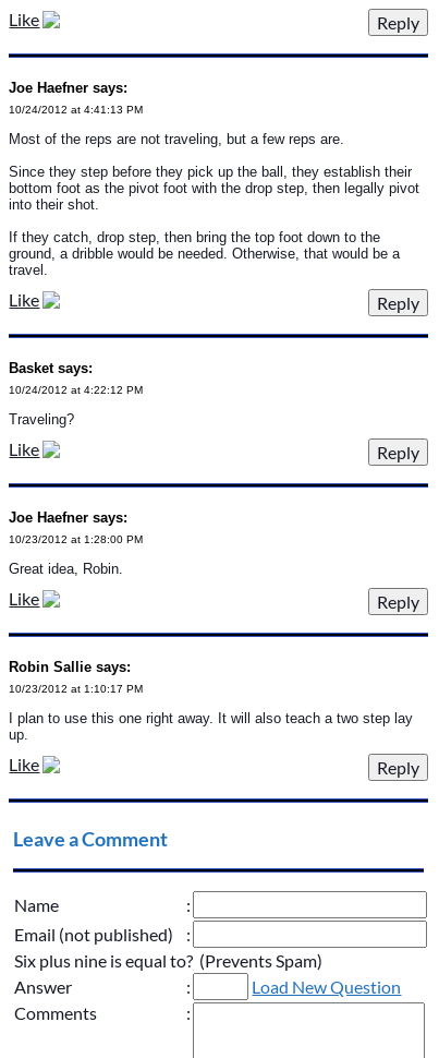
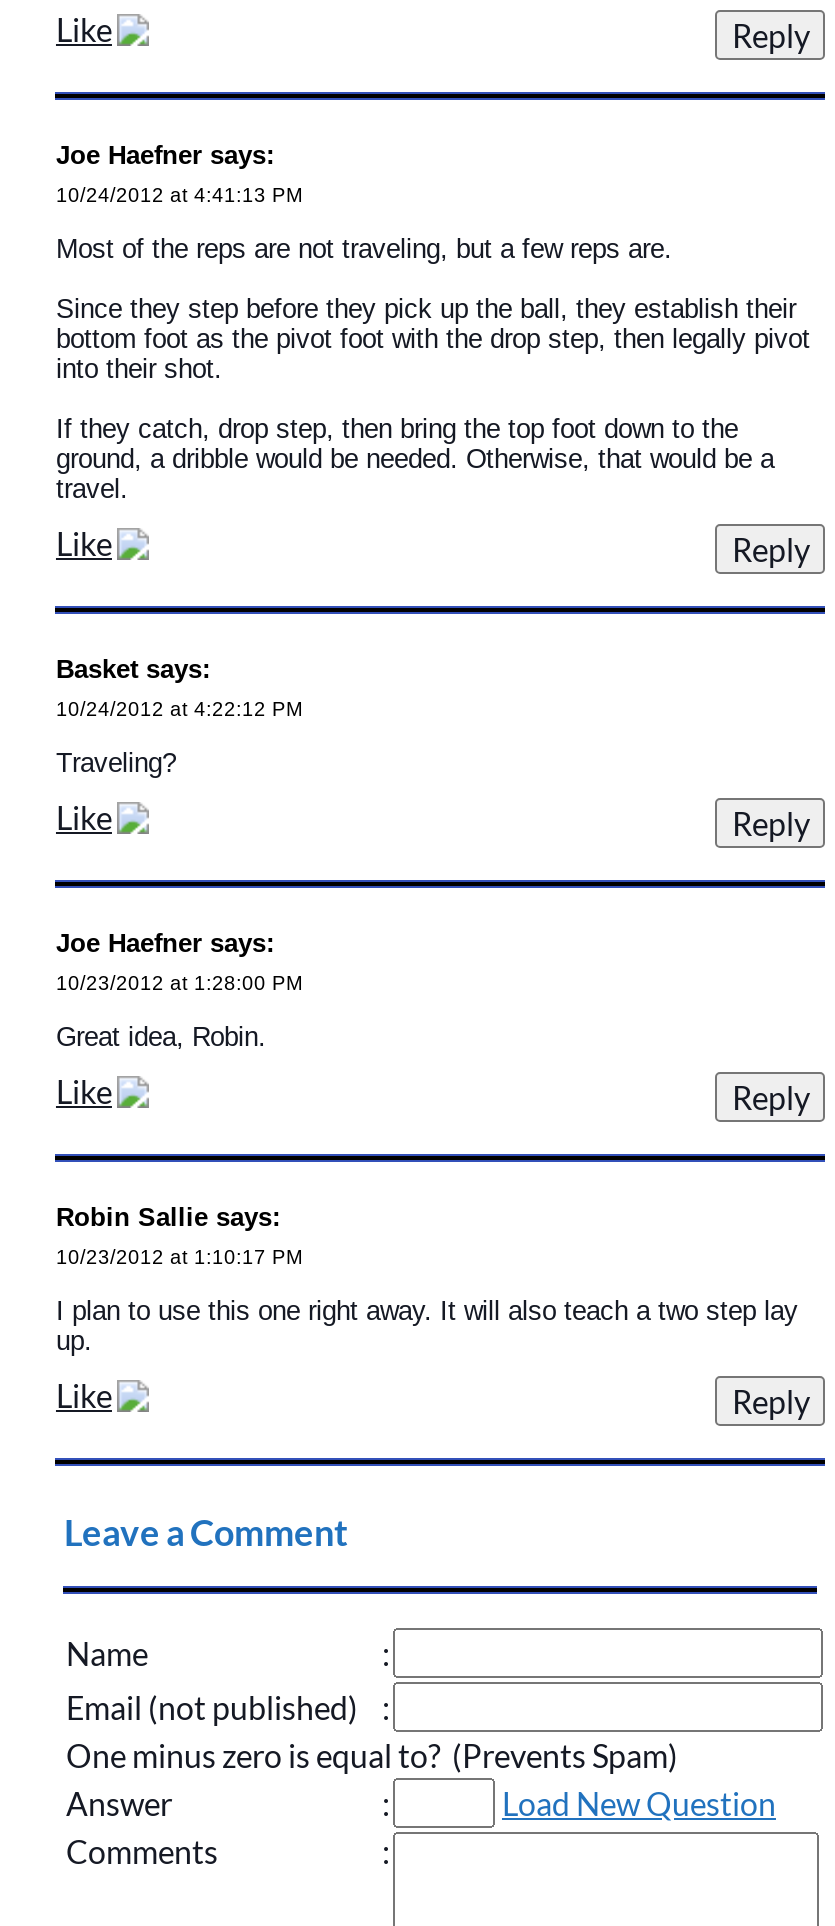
[15,950,323,971] Six plus nine is equal to? (Prevents Spam) -> [66,1736,678,1774] One minus zero is equal to? (Prevents Spam)

